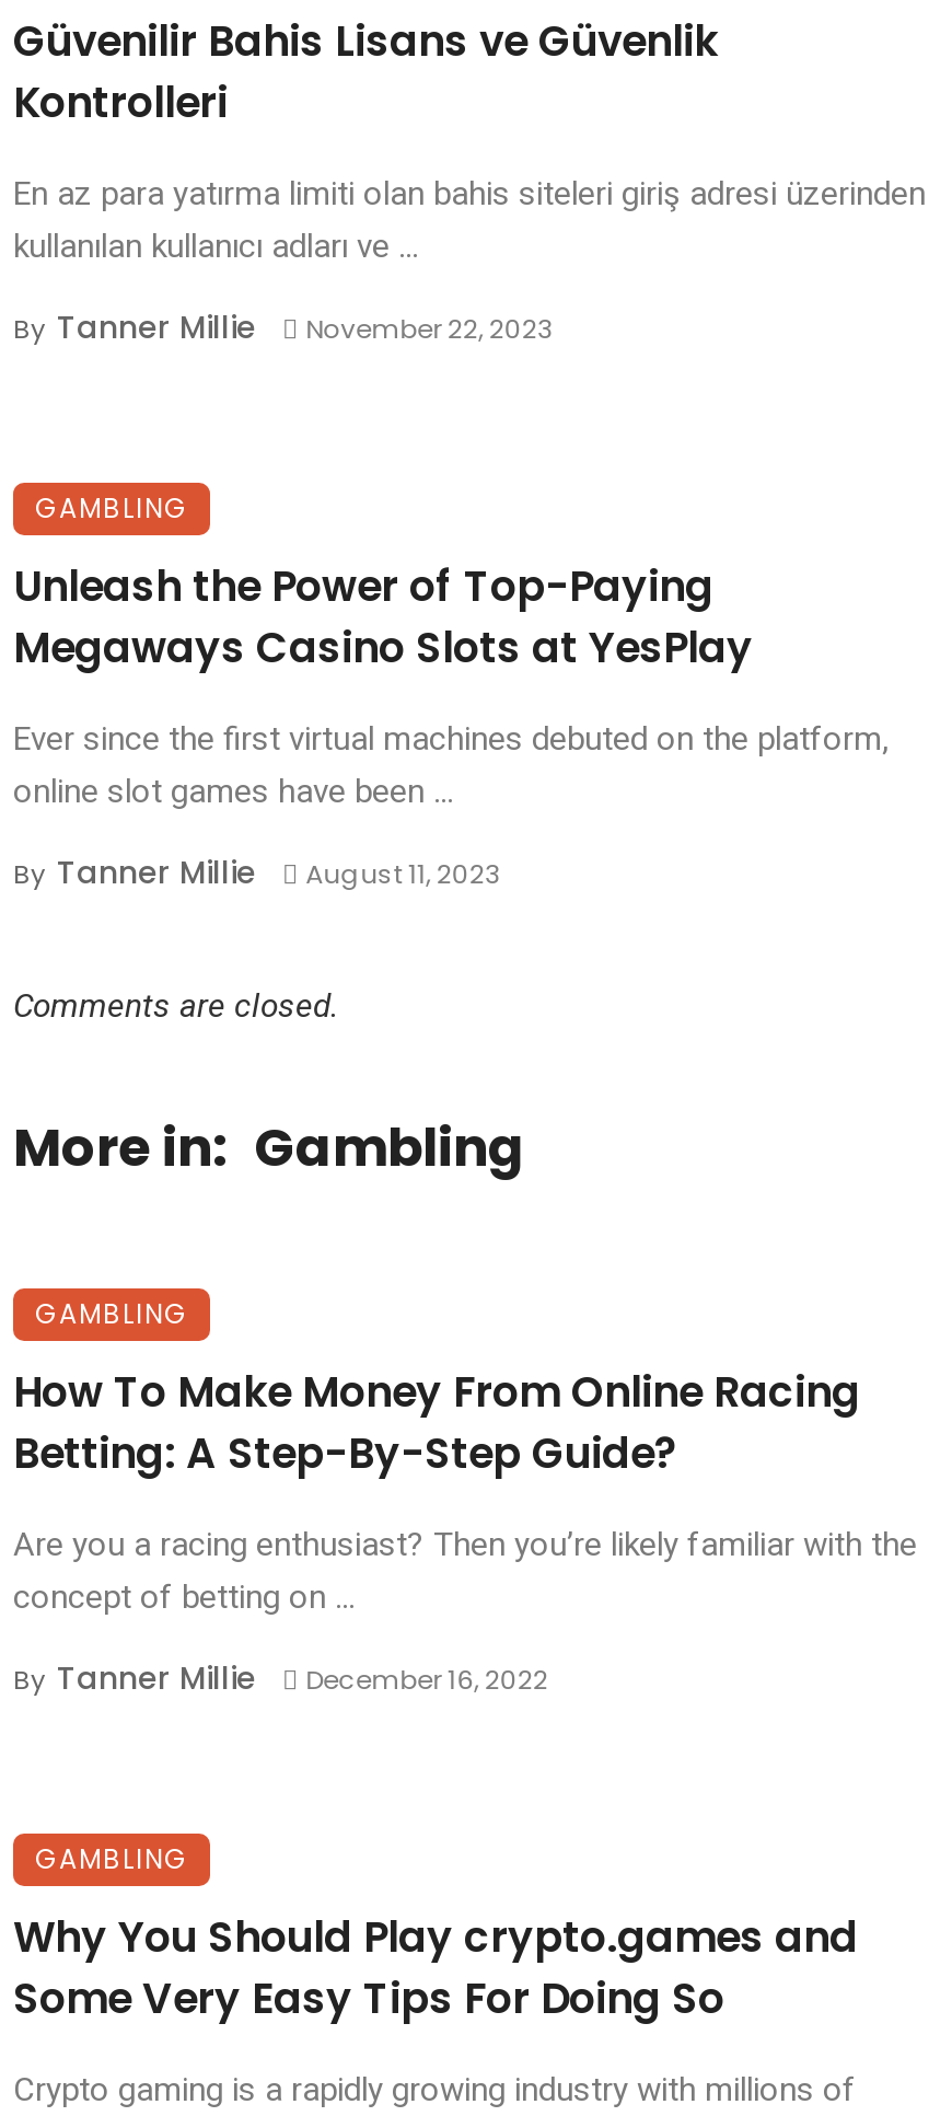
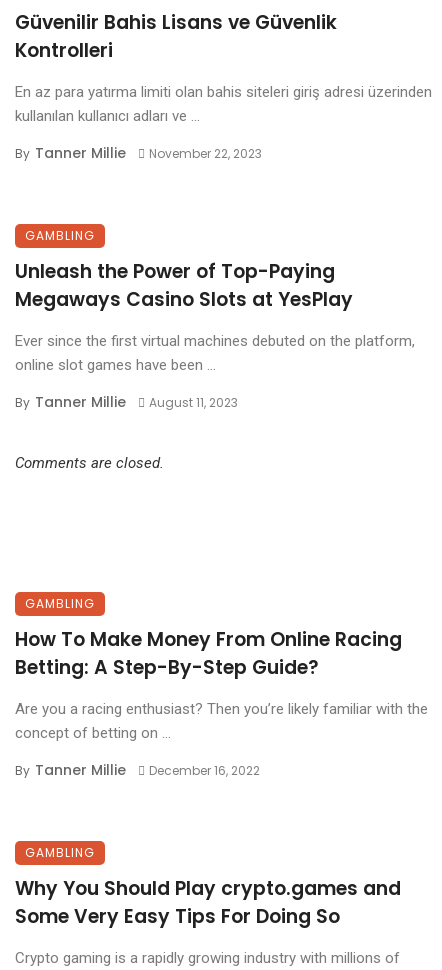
[13,1111,525,1183] More in: Gambling -> none

